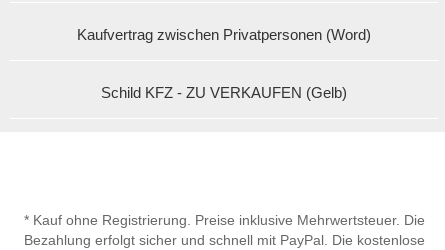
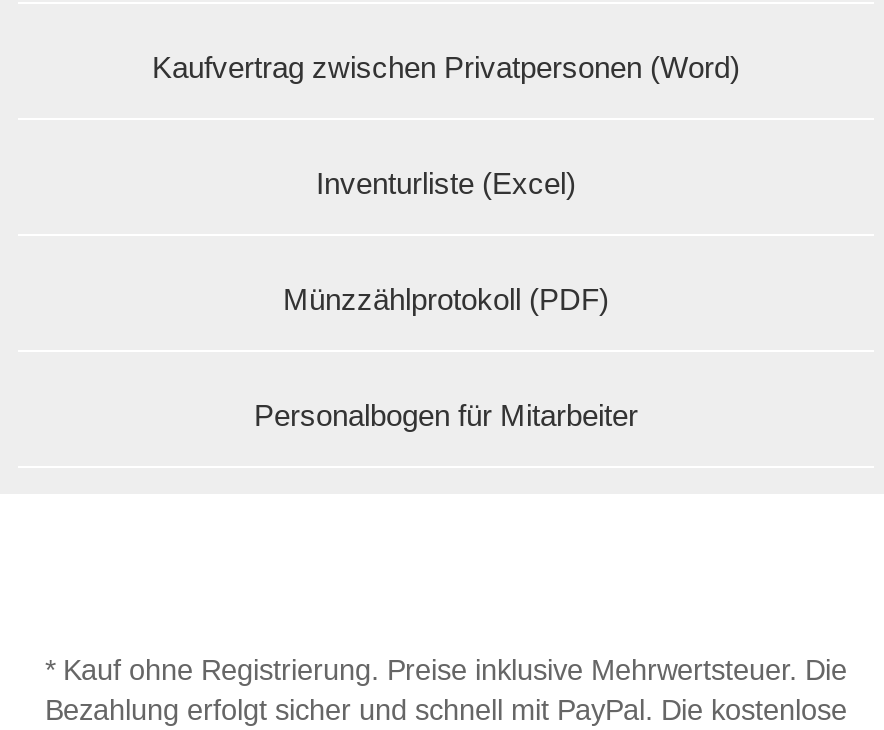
[101,83,347,100] Schild KFZ - ZU VERKAUFEN (Gelb) -> [254,165,638,431] Inventurliste (Excel) | Münzzählprotokoll (PDF) | Personalbogen für Mitarbeiter

